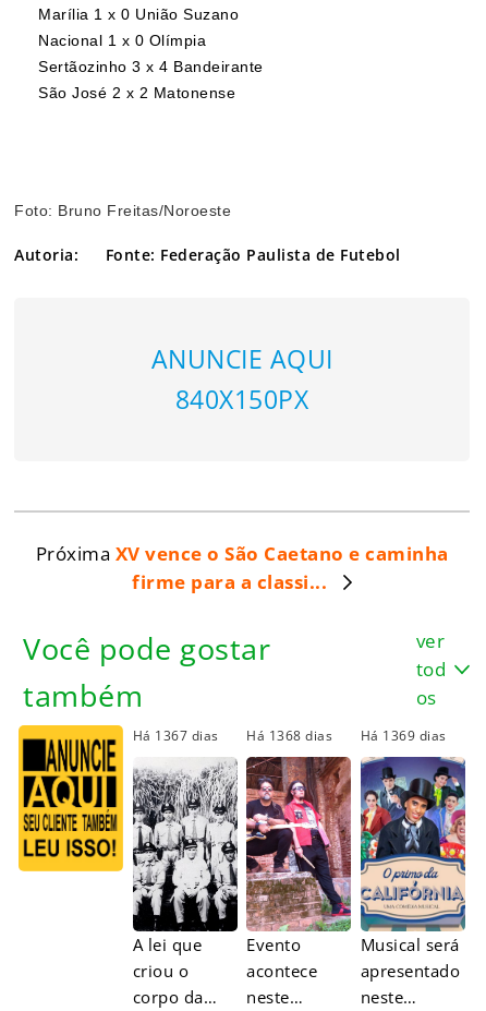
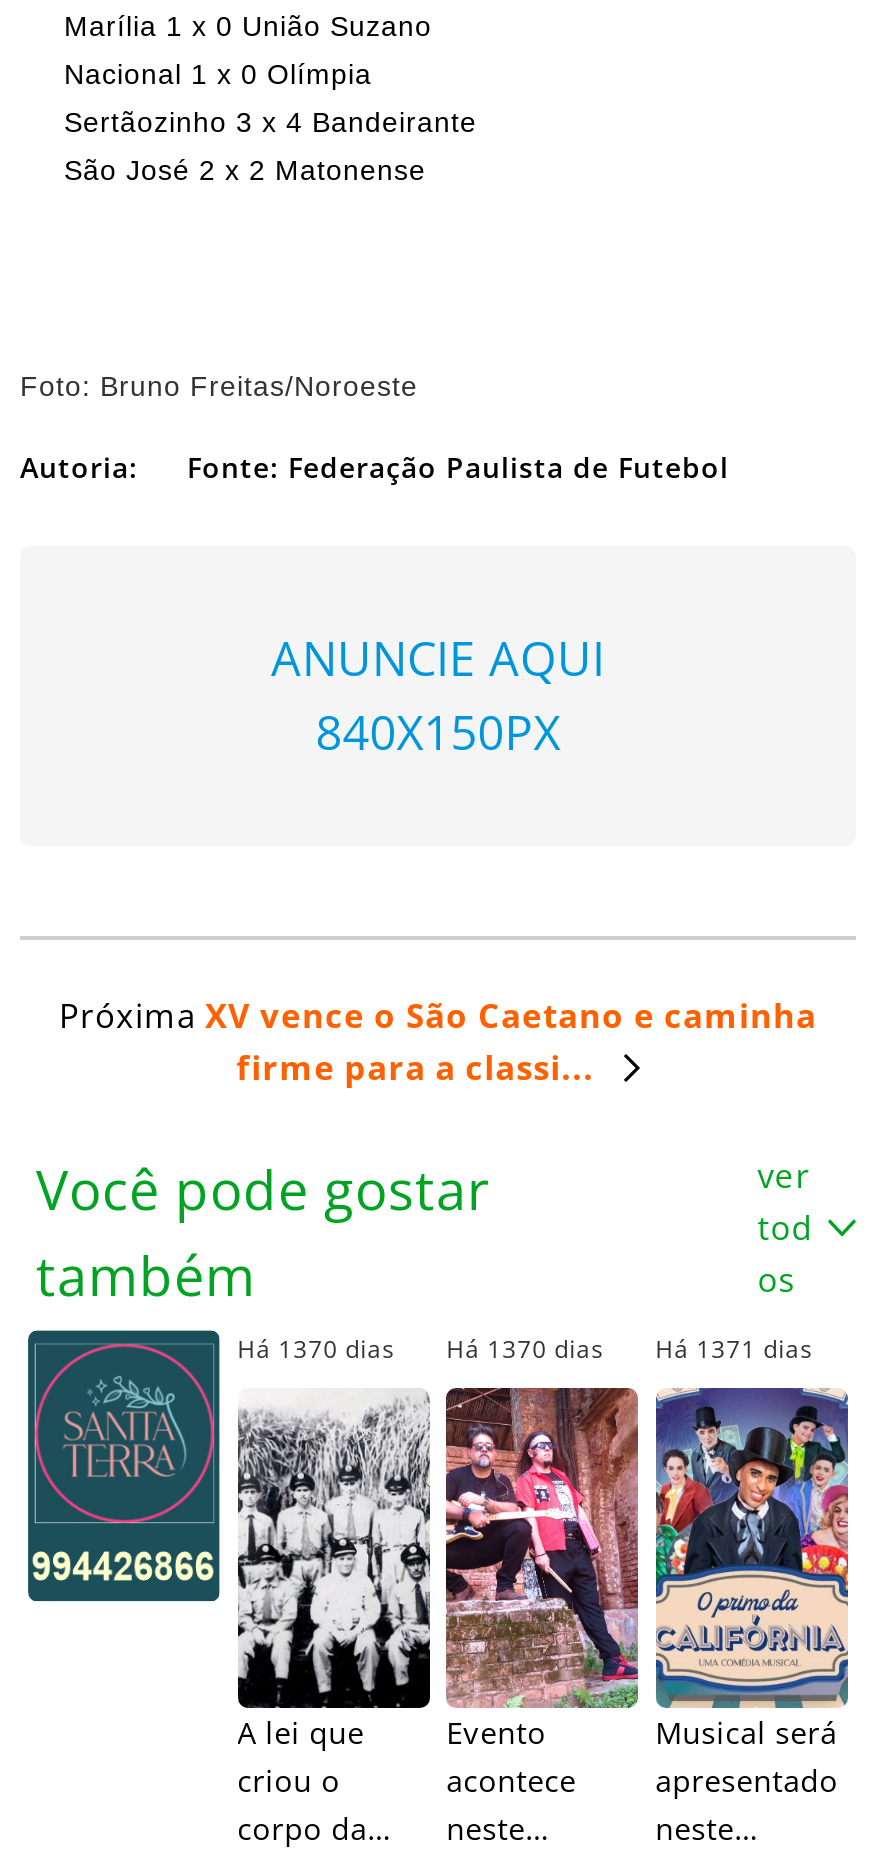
[17,724,219,874] [image] | Há 1367 dias -> [26,1328,395,1604] [image] | Há 1370 dias
[246,726,332,745] Há 1368 dias -> [446,1332,604,1366] Há 1370 dias
[360,726,446,745] Há 1369 dias -> [655,1332,813,1366] Há 1371 dias

